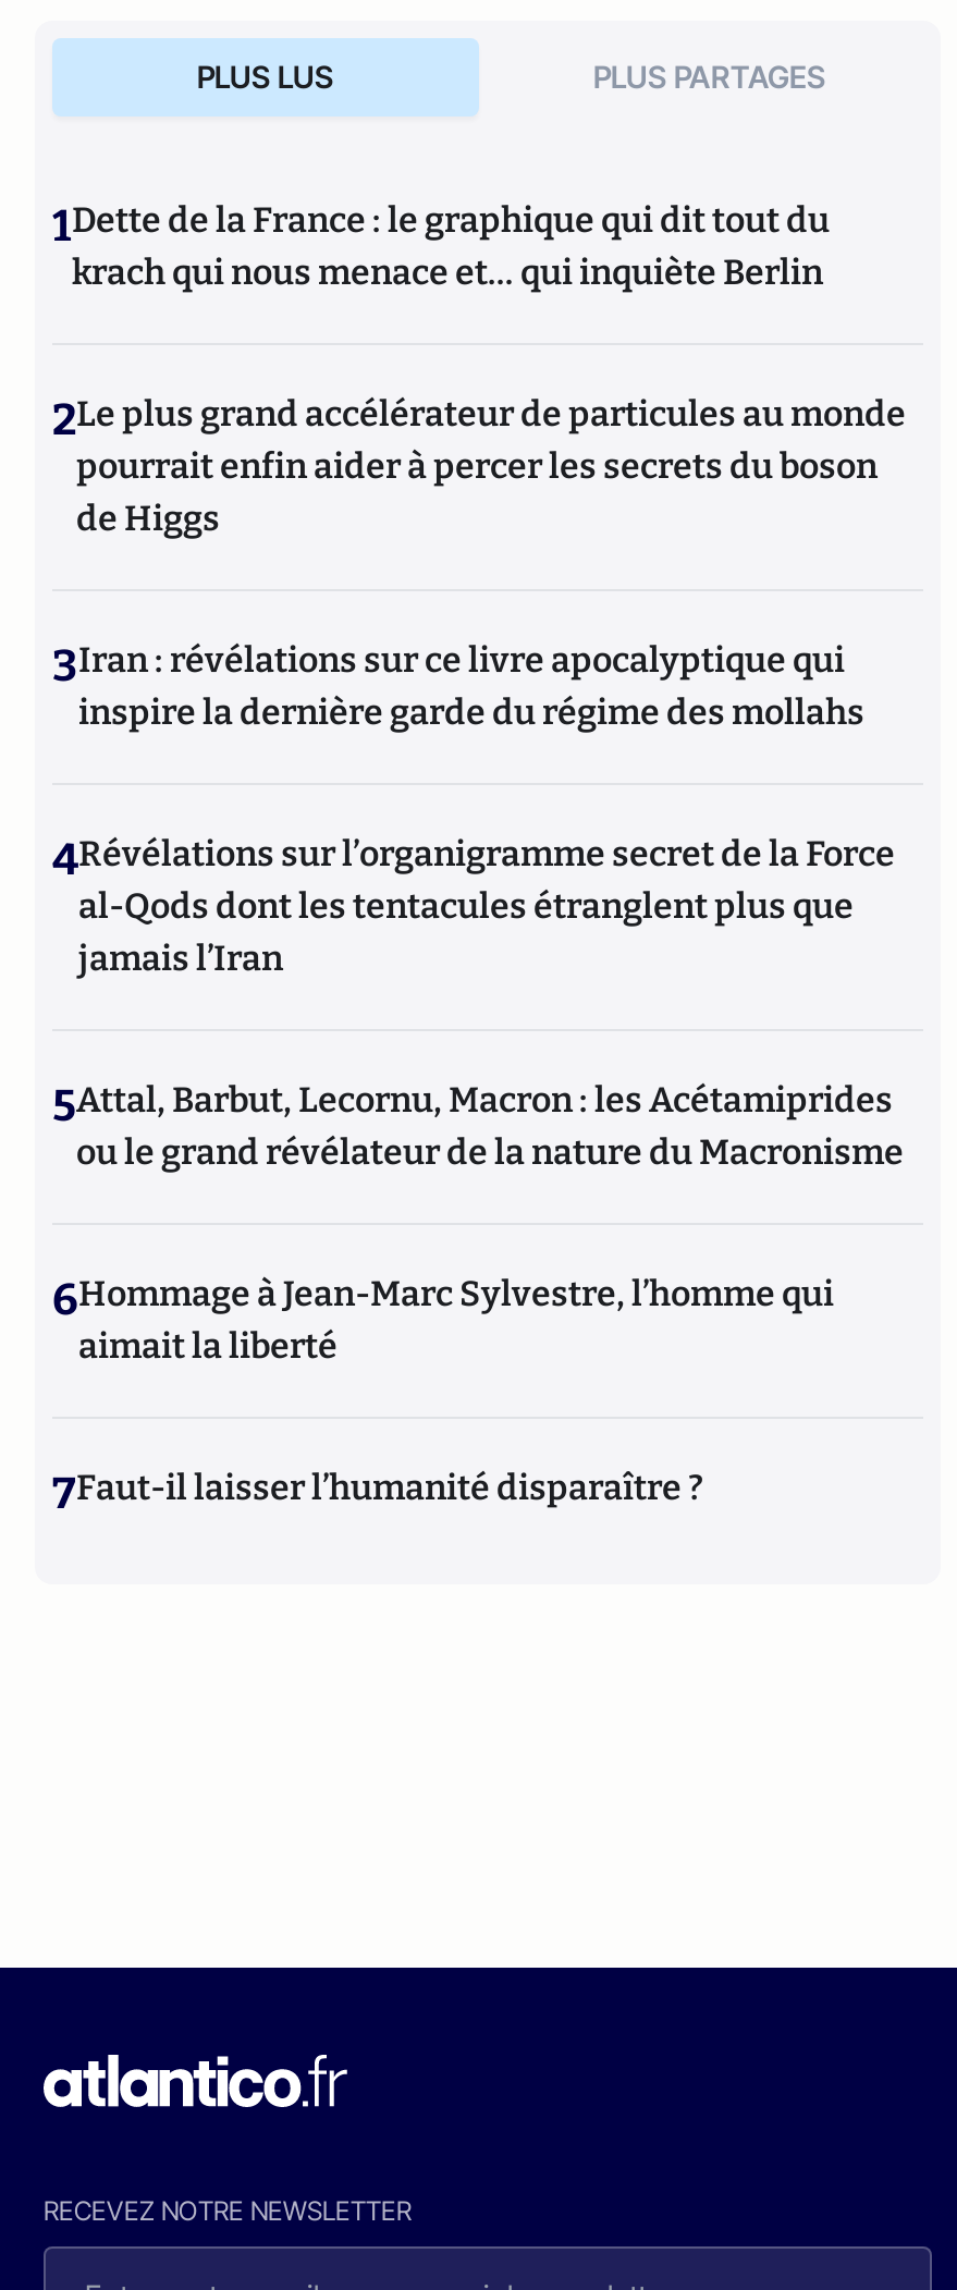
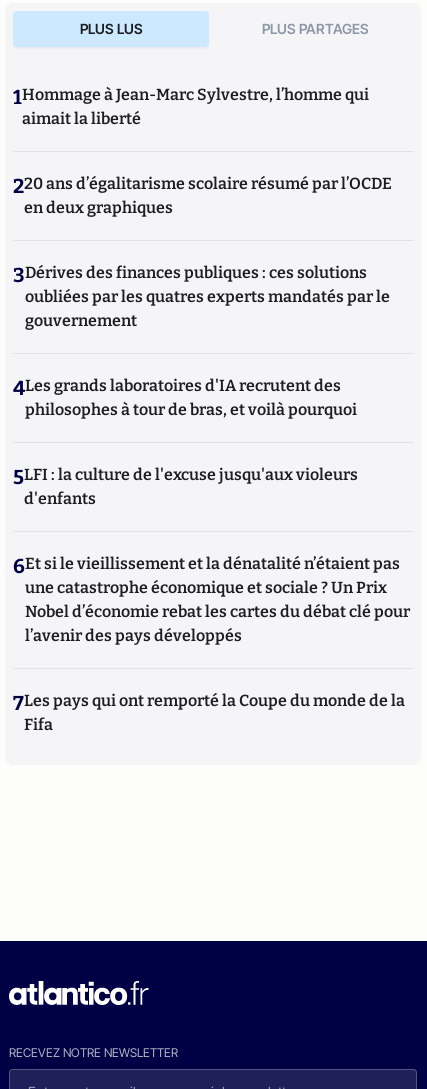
[52,199,906,1325] 1Dette de la France : le graphique qui dit tout du | krach qui nous menace et… qui inquiète Berlin | 2Le plus grand accélérateur de particules au monde | pourrait enfin aider à percer les secrets du boson | de Higgs | 3Iran : révélations sur ce livre apocalyptique qui | inspire la dernière garde du régime des mollahs | 4Révélations sur l’organigramme secret de la Force | al-Qods dont les tentacules étranglent plus que | jamais l’Iran | 5Attal, Barbut, Lecornu, Macron : les Acétamiprides | ou le grand révélateur de la nature du Macronisme | 6Hommage à Jean-Marc Sylvestre, l’homme qui -> [13,85,369,109] 1Hommage à Jean-Marc Sylvestre, l’homme qui
moved [78,1325,338,1367] -> [22,109,141,128]: aimait la liberté
[52,1467,703,1519] 7Faut-il laisser l’humanité disparaître ? -> [13,174,410,734] 220 ans d’égalitarisme scolaire résumé par l’OCDE | en deux graphiques | 3Dérives des finances publiques : ces solutions | oubliées par les quatres experts mandatés par le | gouvernement | 4Les grands laboratoires d'IA recrutent des | philosophes à tour de bras, et voilà pourquoi | 5LFI : la culture de l'excuse jusqu'aux violeurs | d'enfants | 6Et si le vieillissement et la dénatalité n’étaient pas | une catastrophe économique et sociale ? Un Prix | Nobel d’économie rebat les cartes du débat clé pour | l’avenir des pays développés | 7Les pays qui ont remporté la Coupe du monde de la | Fifa

